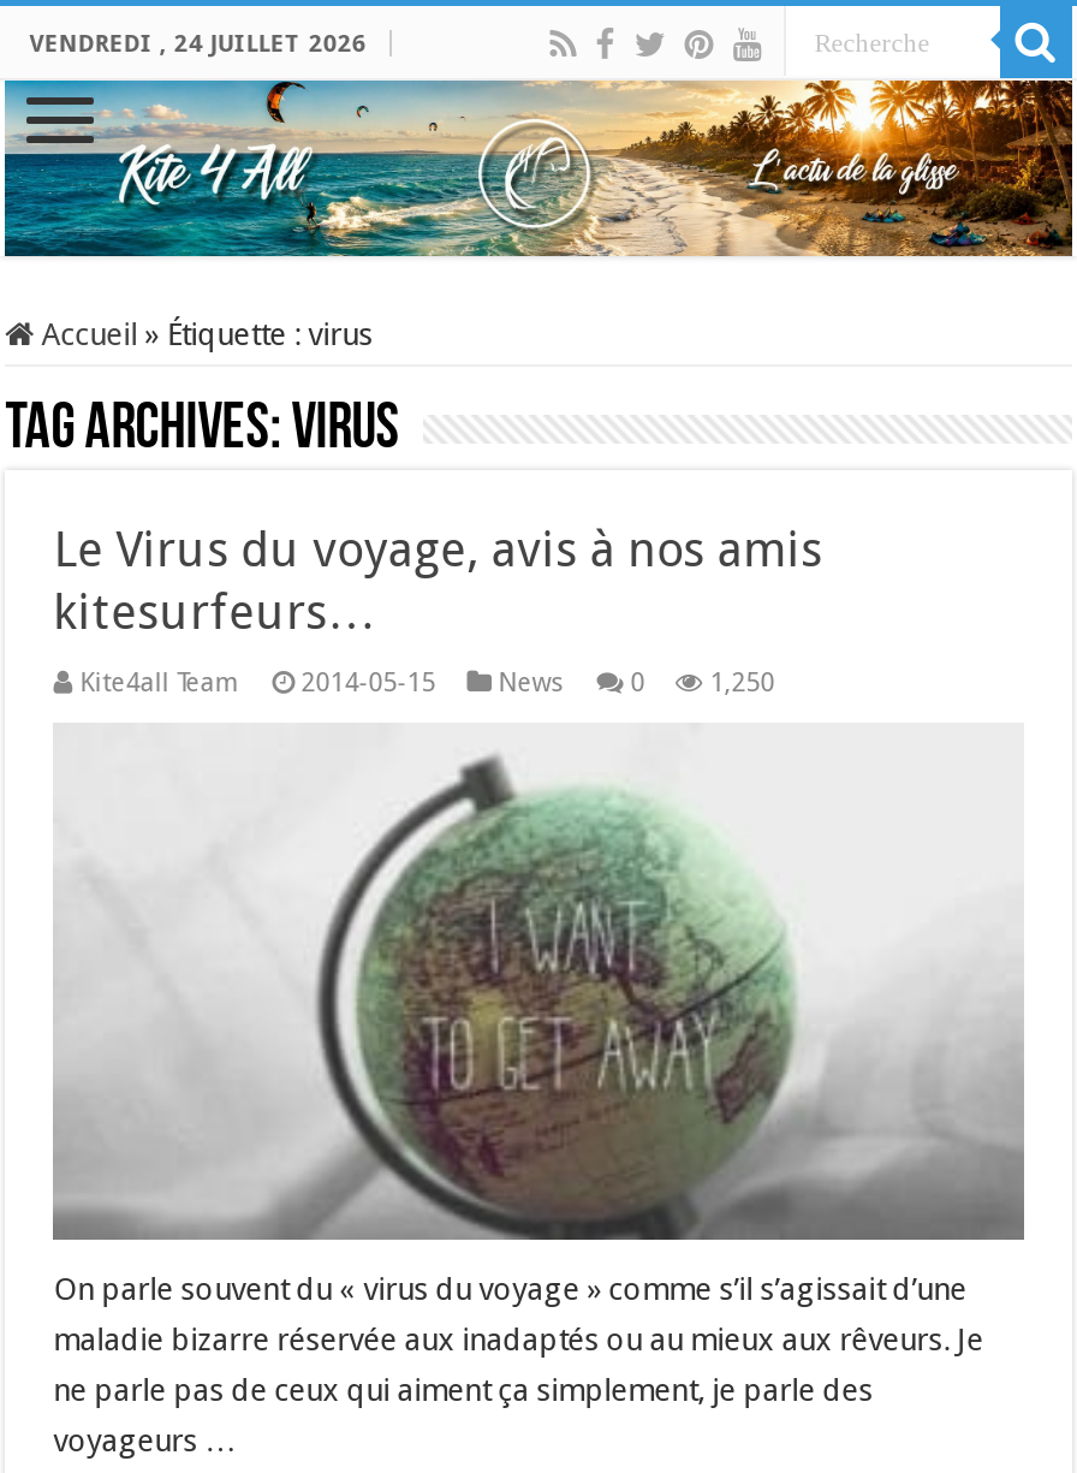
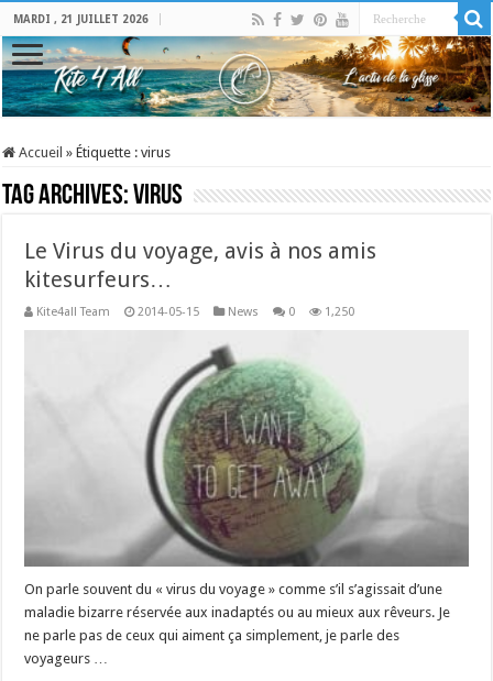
[29,30,366,57] VENDREDI , 24 JUILLET 2026 -> [13,13,149,25] MARDI , 21 JUILLET 2026

